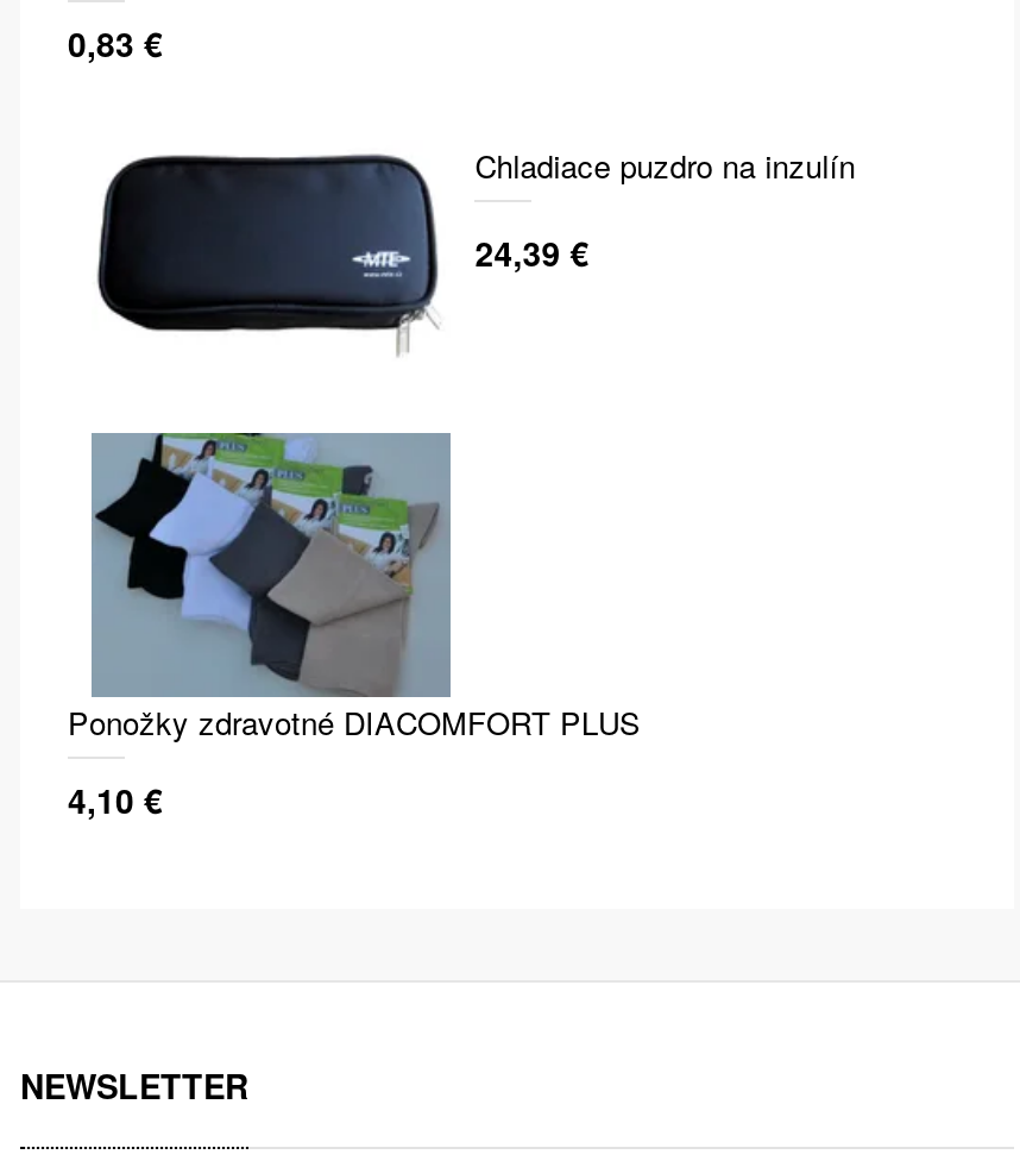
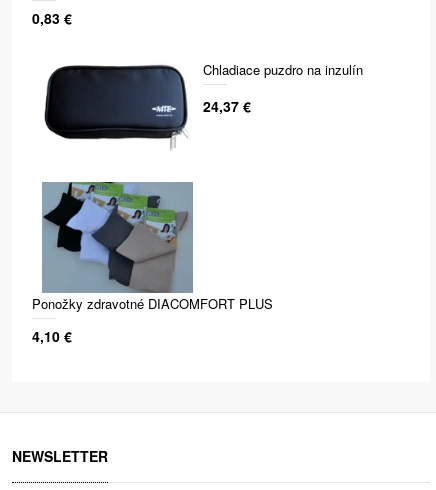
[475,229,589,277] 24,39 € -> [203,96,251,116] 24,37 €

